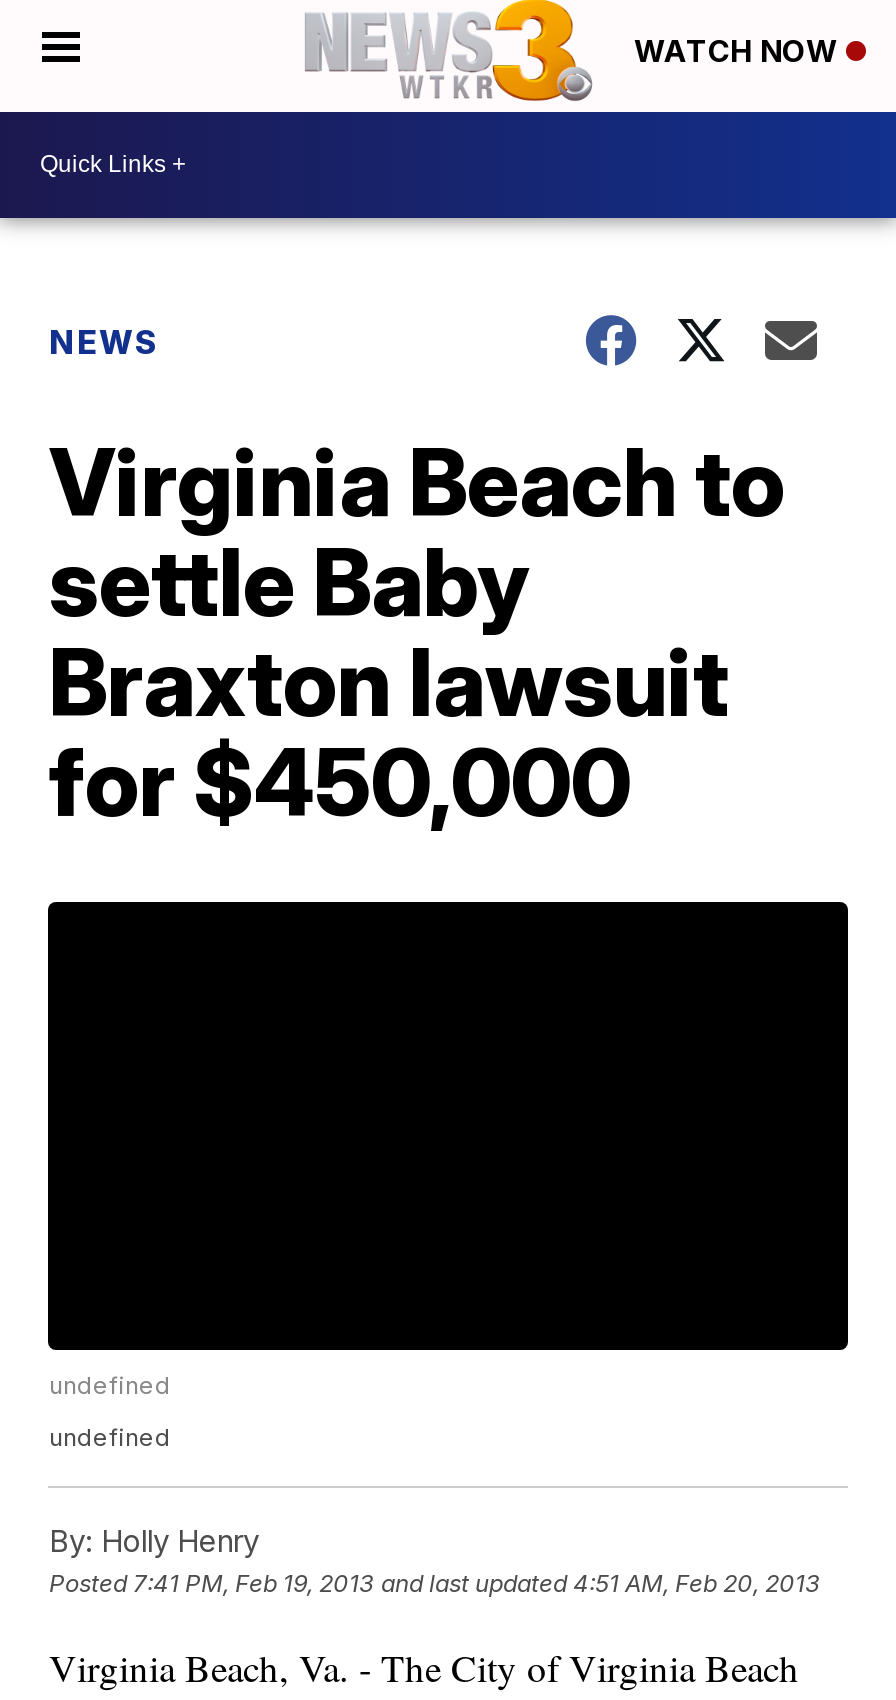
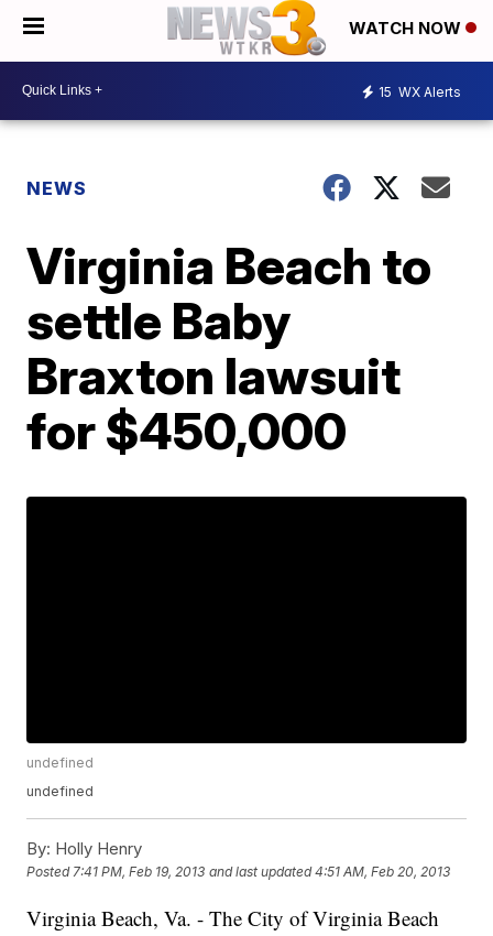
none -> [379,84,461,100] 15 WX Alerts

